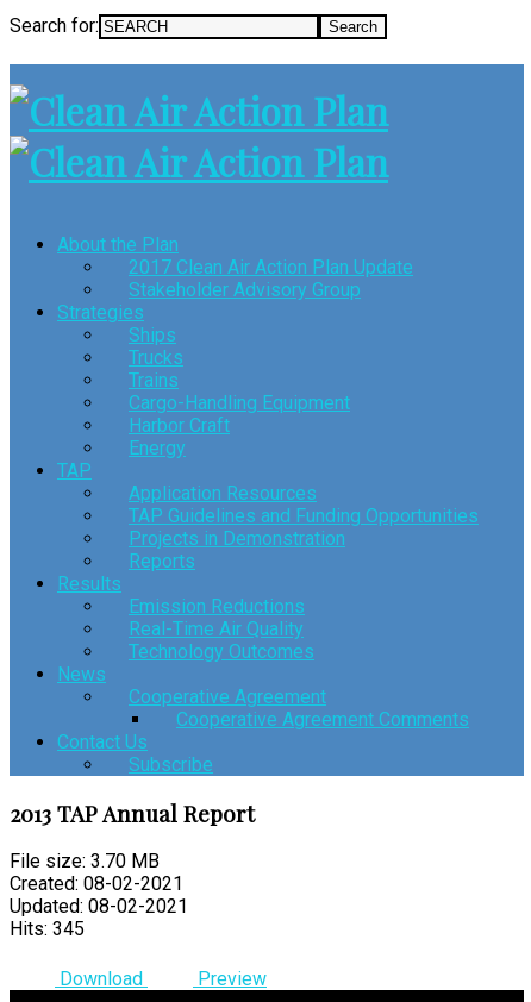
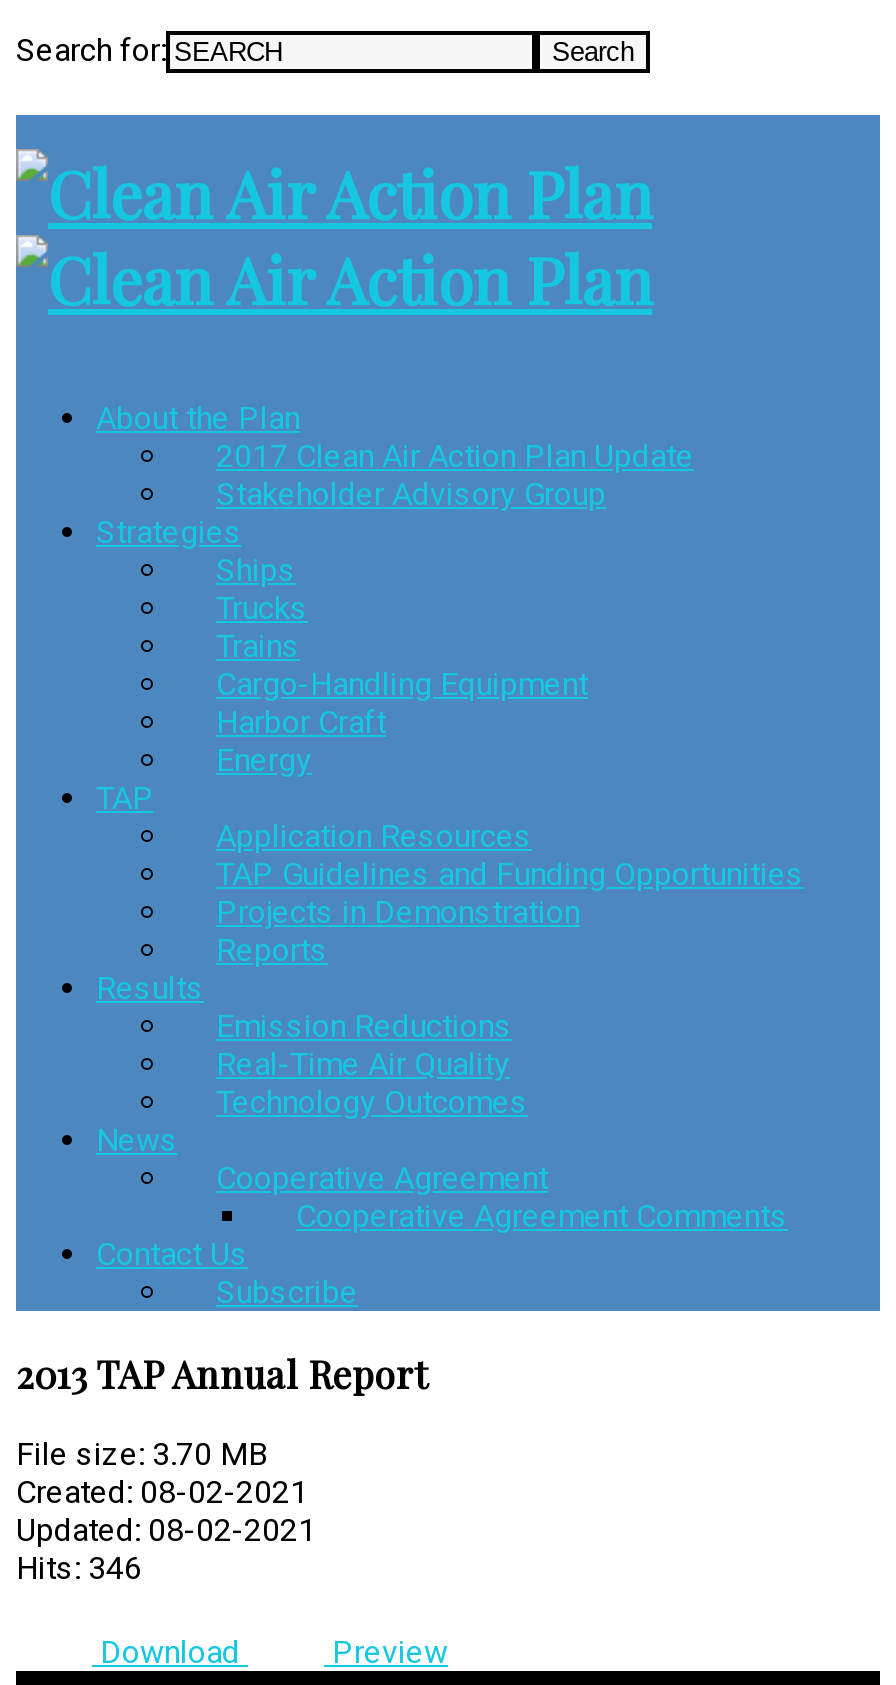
[10,918,85,940] Hits: 345 -> [16,1550,142,1588] Hits: 346

